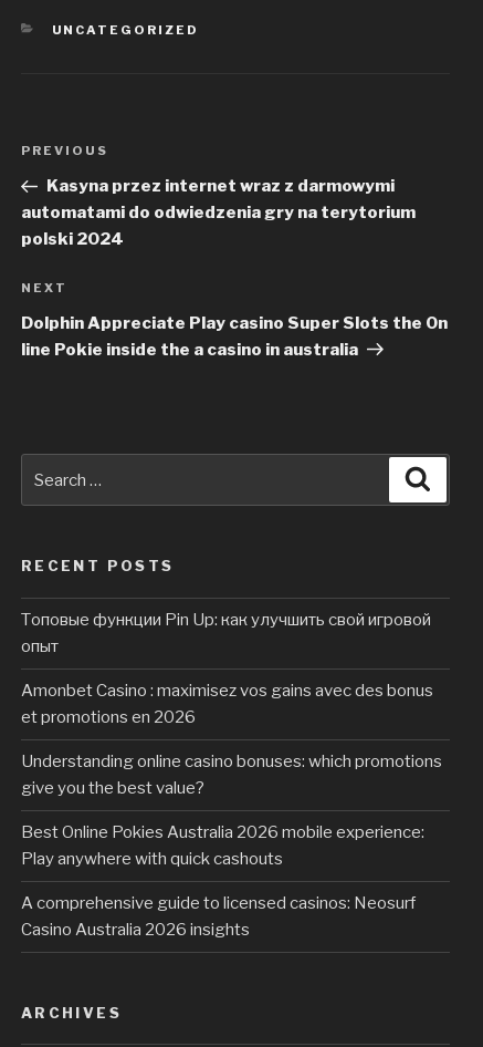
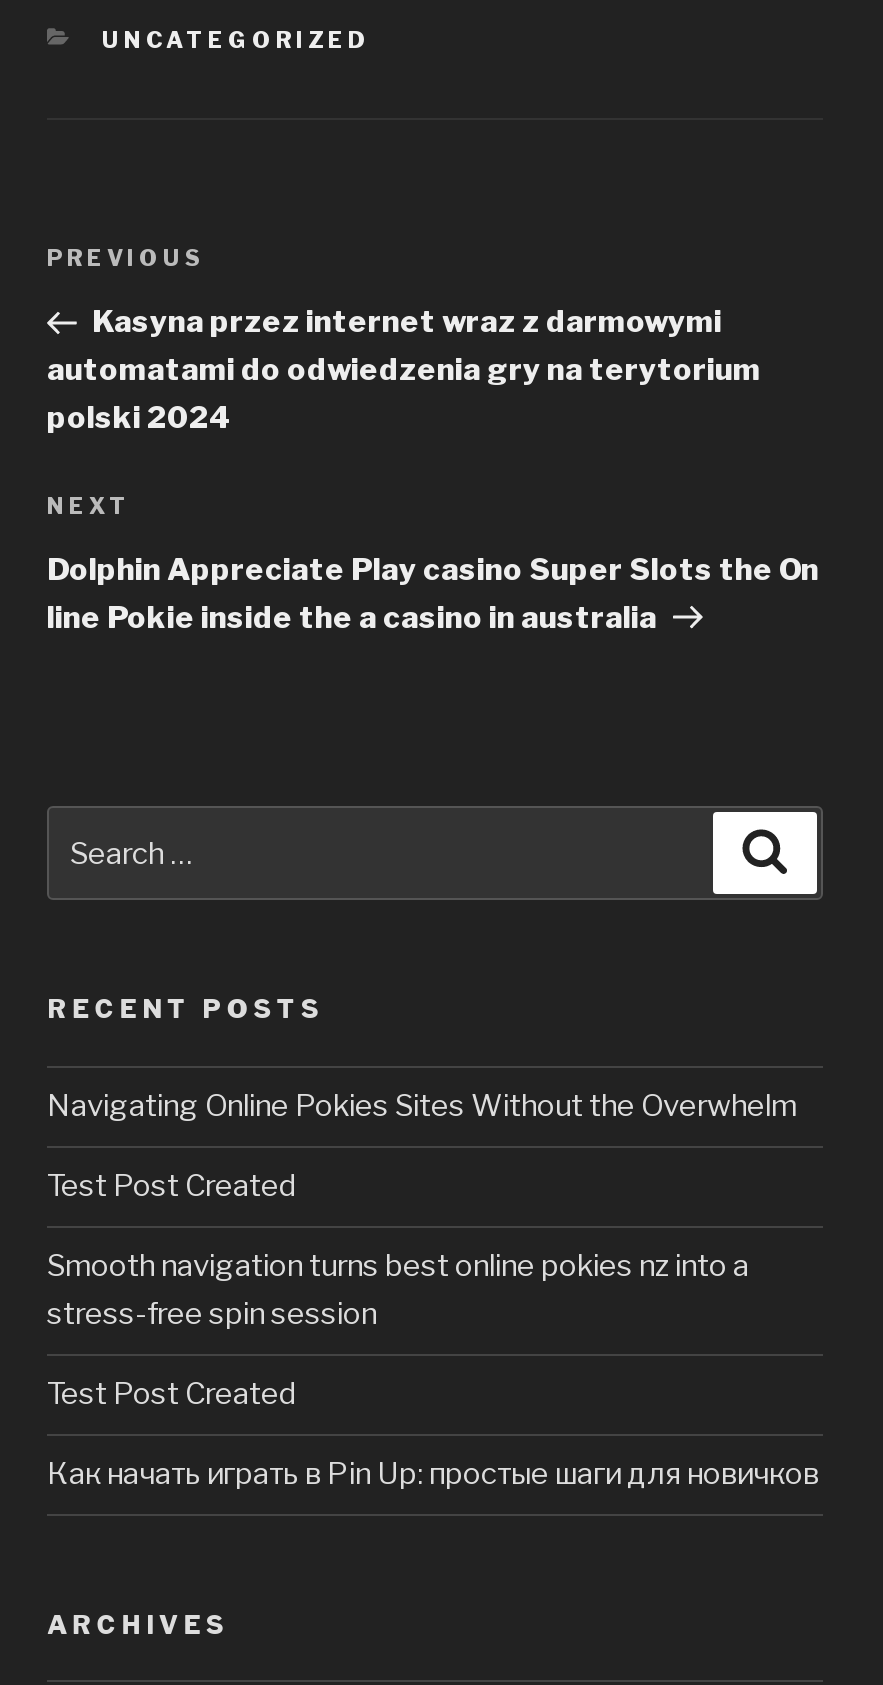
[21,610,431,656] Топовые функции Pin Up: как улучшить свой игровой | опыт -> [47,1088,797,1124] Navigating Online Pokies Sites Without the Overwhelm
[21,681,433,727] Amonbet Casino : maximisez vos gains avec des bonus | et promotions en 2026 -> [47,1168,297,1204] Test Post Created
[21,751,442,798] Understanding online casino bonuses: which promotions | give you the best value? -> [47,1248,749,1332] Smooth navigation turns best online pokies nz into a | stress-free spin session
[21,822,424,869] Best Online Pokies Australia 2026 mobile experience: | Play anywhere with quick cashouts -> [47,1376,297,1412] Test Post Created
[21,893,416,940] A comprehensive guide to licensed casinos: Neosurf | Casino Australia 2026 insights -> [47,1456,819,1492] Как начать играть в Pin Up: простые шаги для новичков

